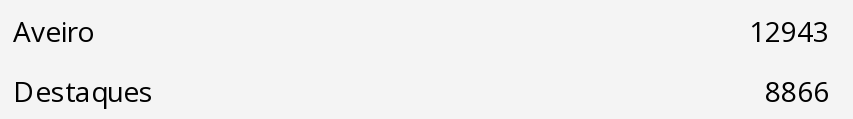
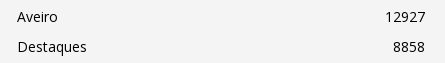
[749,12,829,50] 12943 -> [385,7,425,26] 12927
[765,72,829,110] 8866 -> [393,37,425,56] 8858

